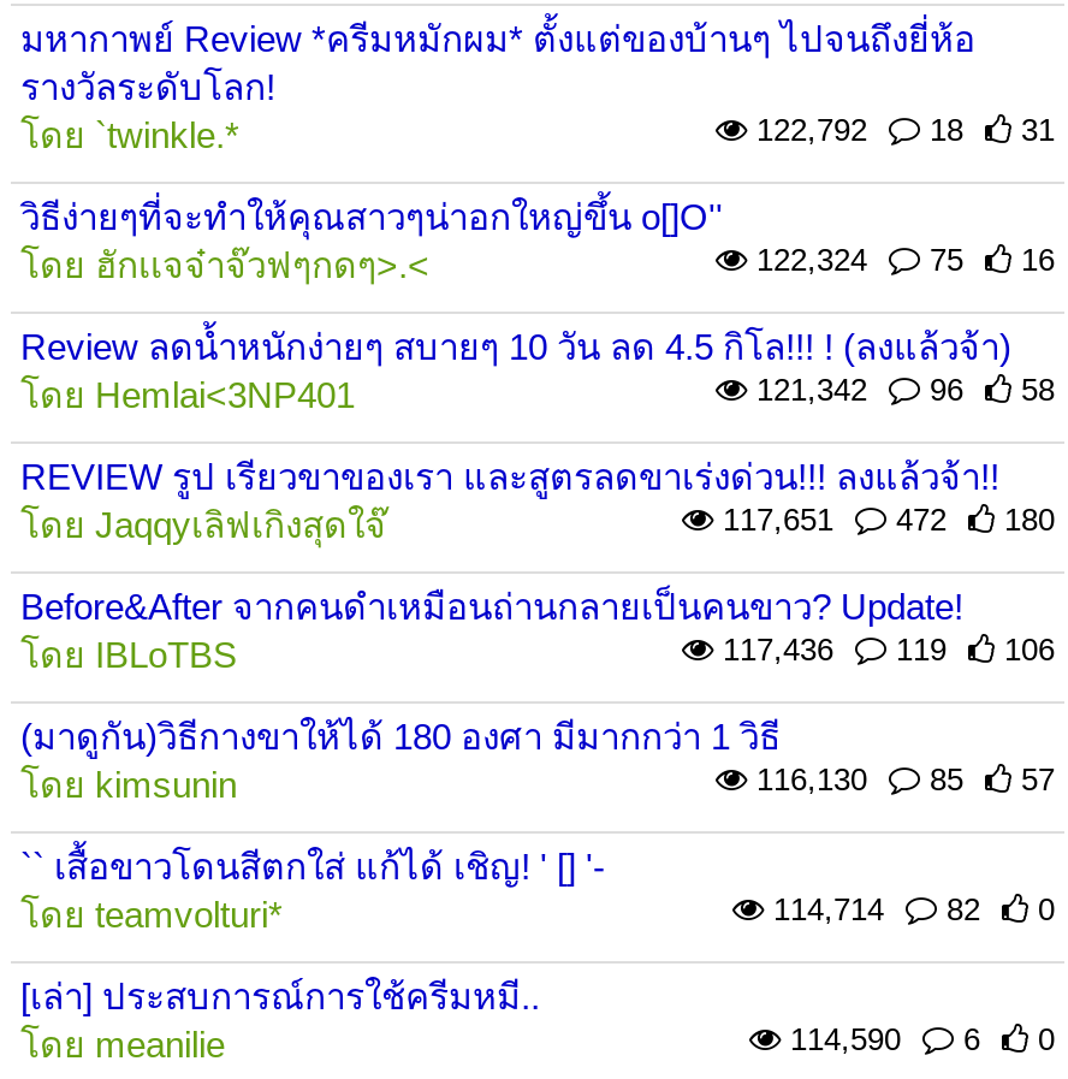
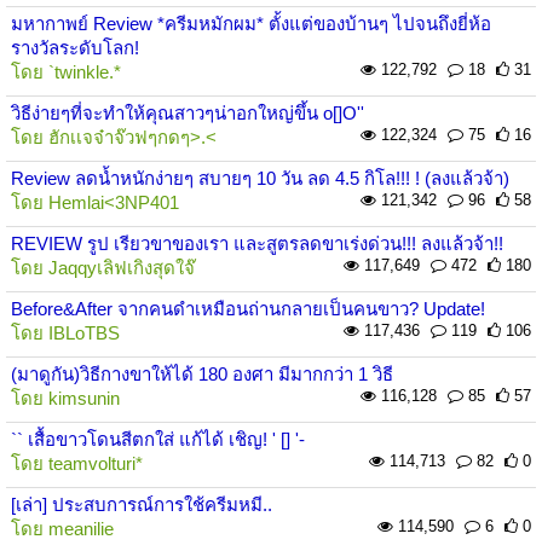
[713,502,1055,538] 117,651 472 180 -> [359,256,531,274] 117,649 472 180
[747,761,1055,798] 116,130 85 57 -> [376,387,531,405] 116,128 85 57
[764,891,1055,927] 114,714 82 0 -> [385,452,531,470] 114,713 82 0

